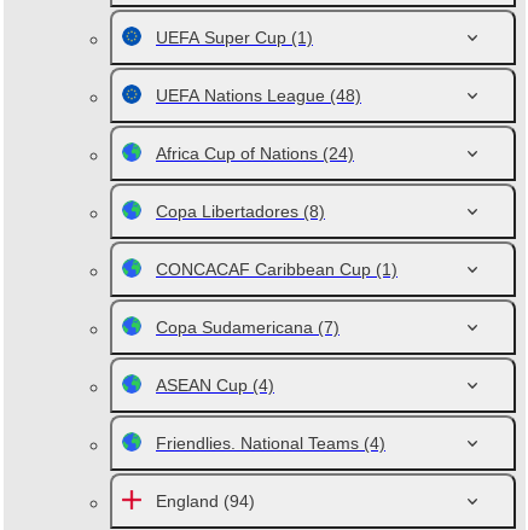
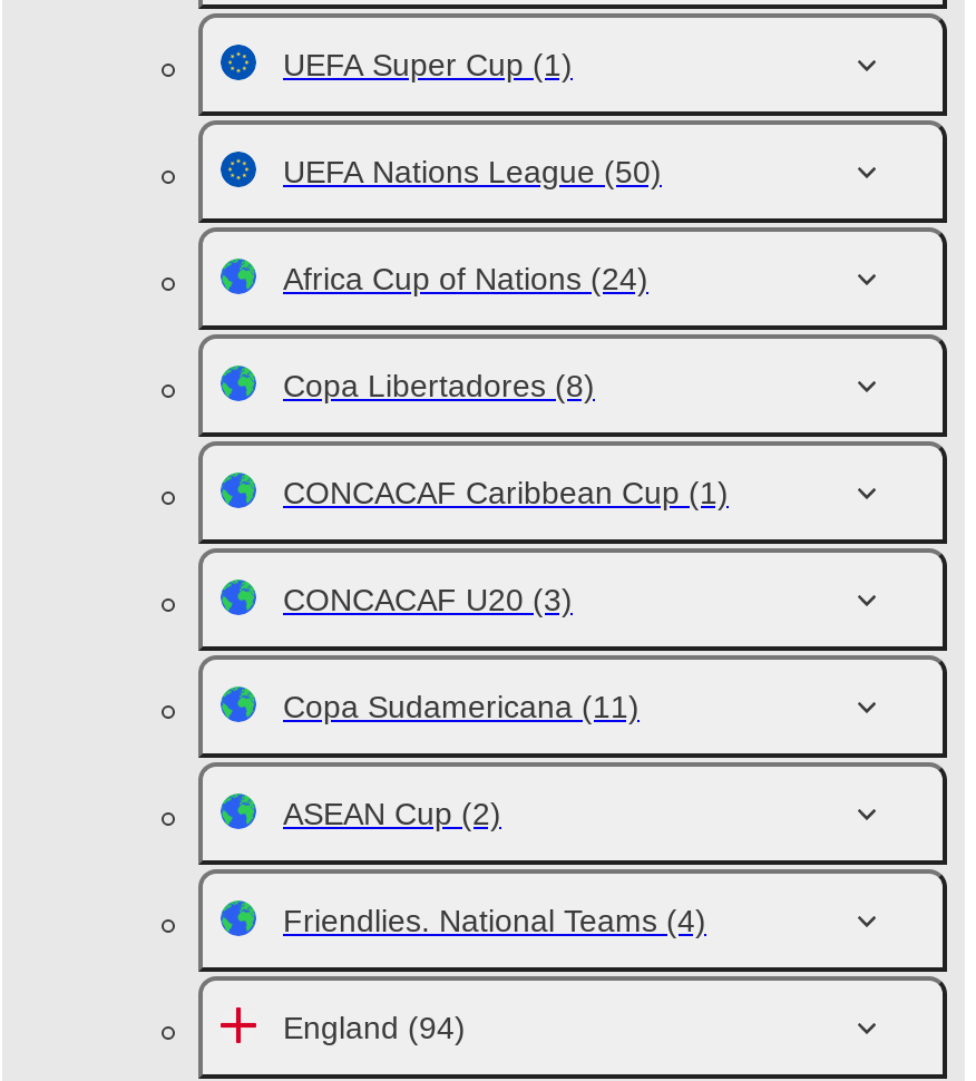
[156,86,361,105] UEFA Nations League (48) -> [283,154,662,189] UEFA Nations League (50)
[156,318,340,395] Copa Sudamericana (7) | ASEAN Cup (4) -> [283,582,640,831] CONCACAF U20 (3) | Copa Sudamericana (11) | ASEAN Cup (2)

